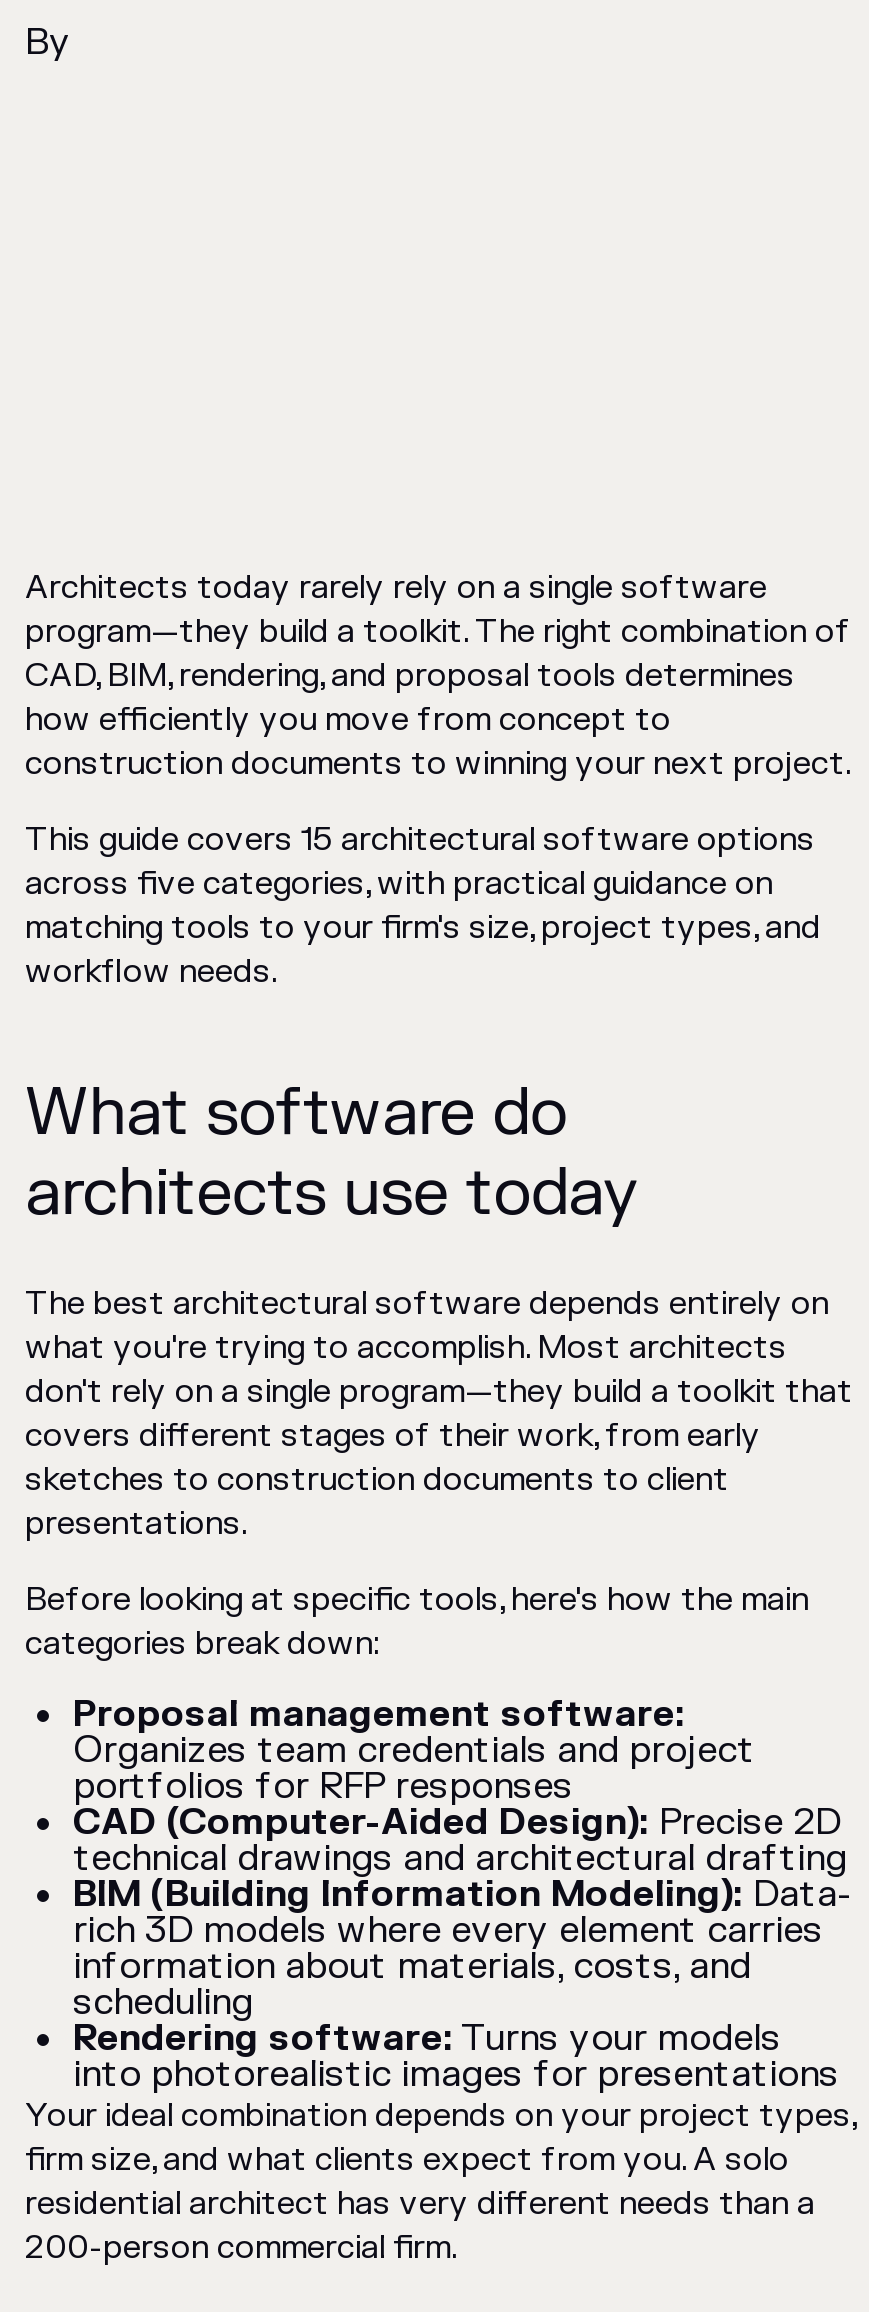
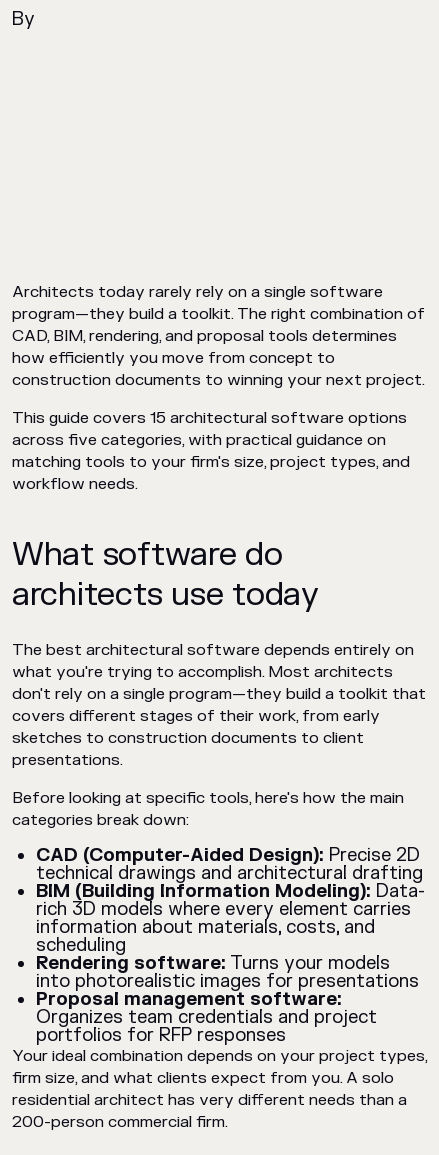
moved [73,1692,755,1810] -> [36,988,377,1047]: Proposal management software: | Organizes team credentials and project | portfolios for RFP responses
moved [73,1800,851,2098] -> [36,844,425,993]: CAD (Computer-Aided Design): Precise 2D | technical drawings and architectural drafting | BIM (Building Information Modeling): Data- | rich 3D models where every element carries | information about materials, costs, and | scheduling | Rendering software: Turns your models | into photorealistic images for presentations

